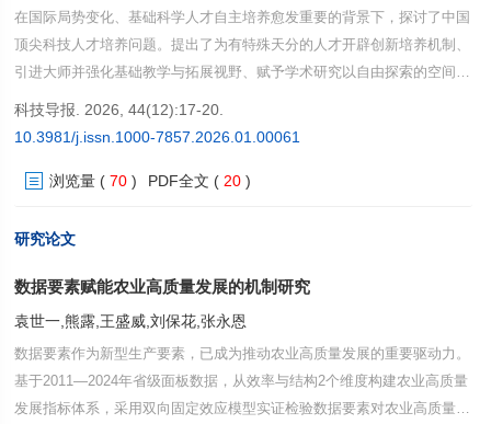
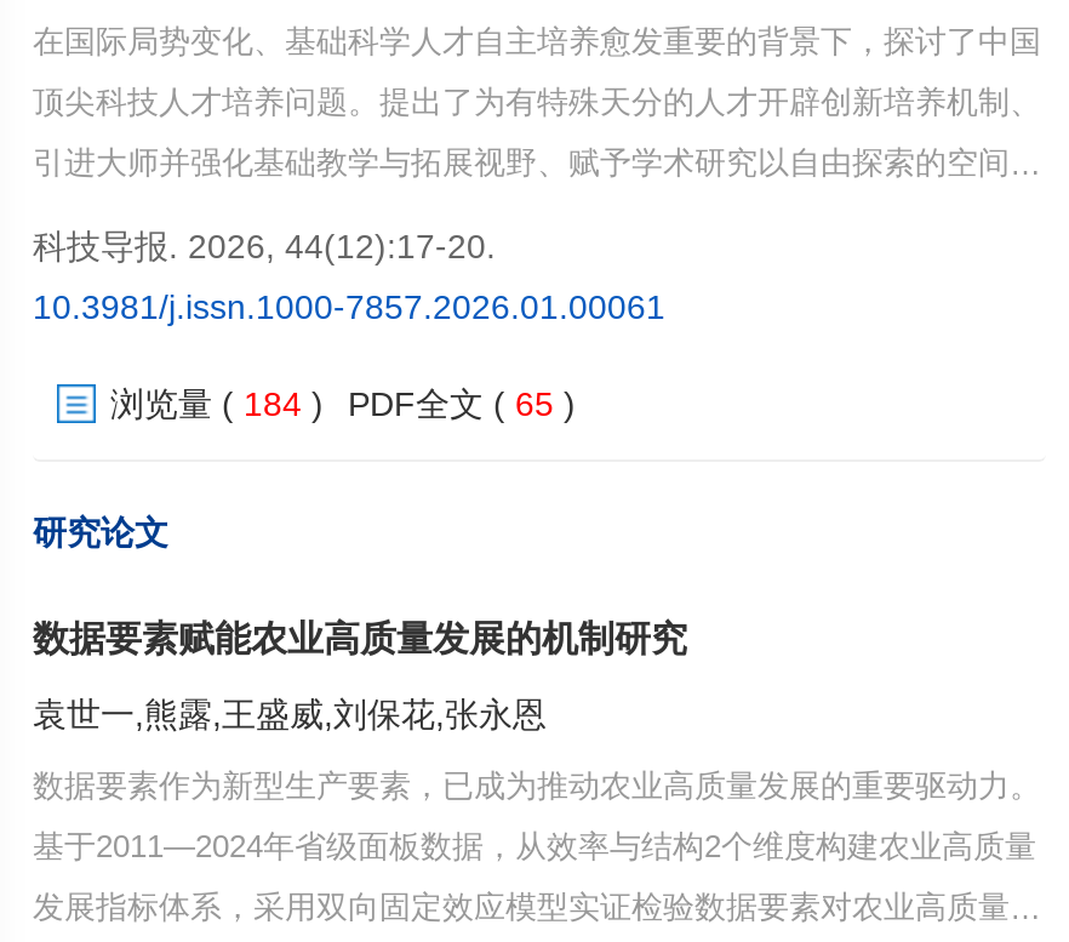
[49,173,137,190] 浏览量( 70) -> [110,386,324,424] 浏览量( 184)
[148,173,251,190] PDF全文( 20) -> [348,386,576,424] PDF全文( 65)

